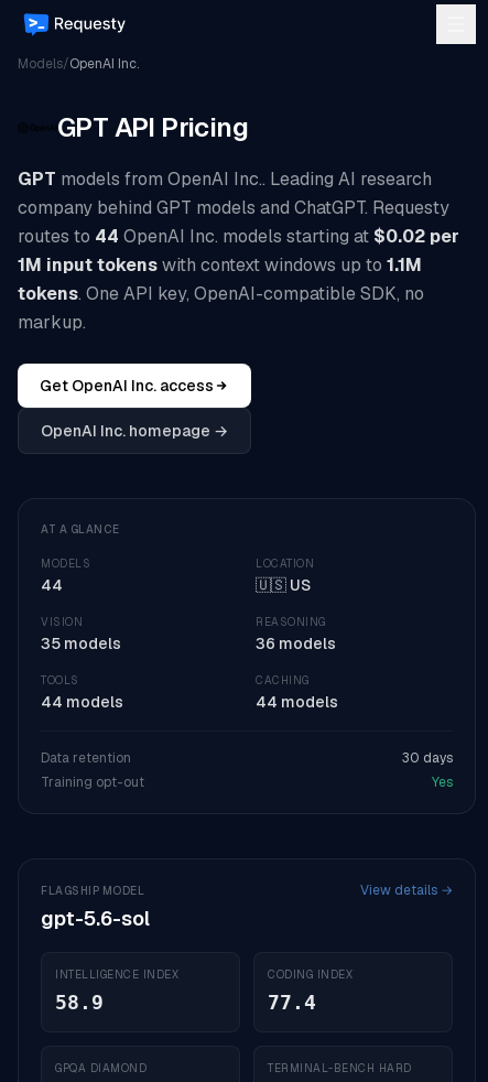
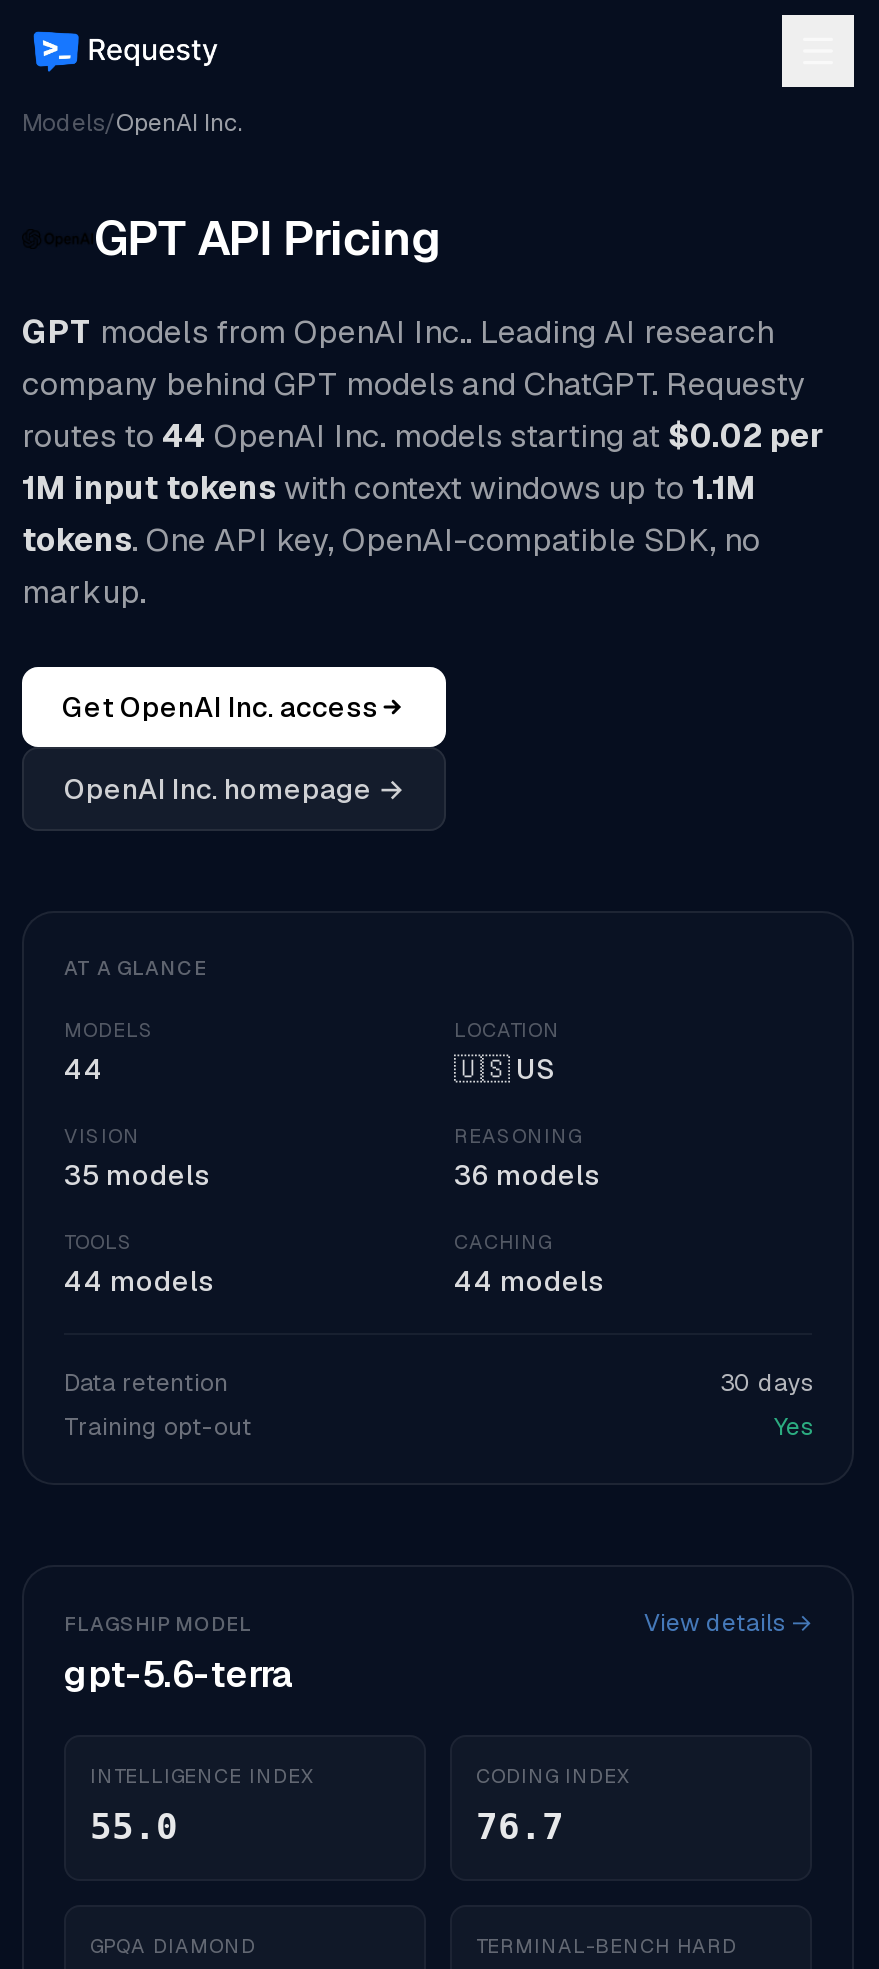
[41,906,150,931] gpt-5.6-sol -> [64,1651,294,1697] gpt-5.6-terra
[55,991,104,1014] 58.9 -> [90,1805,178,1847] 55.0
[268,991,316,1014] 77.4 -> [476,1805,564,1847] 76.7

